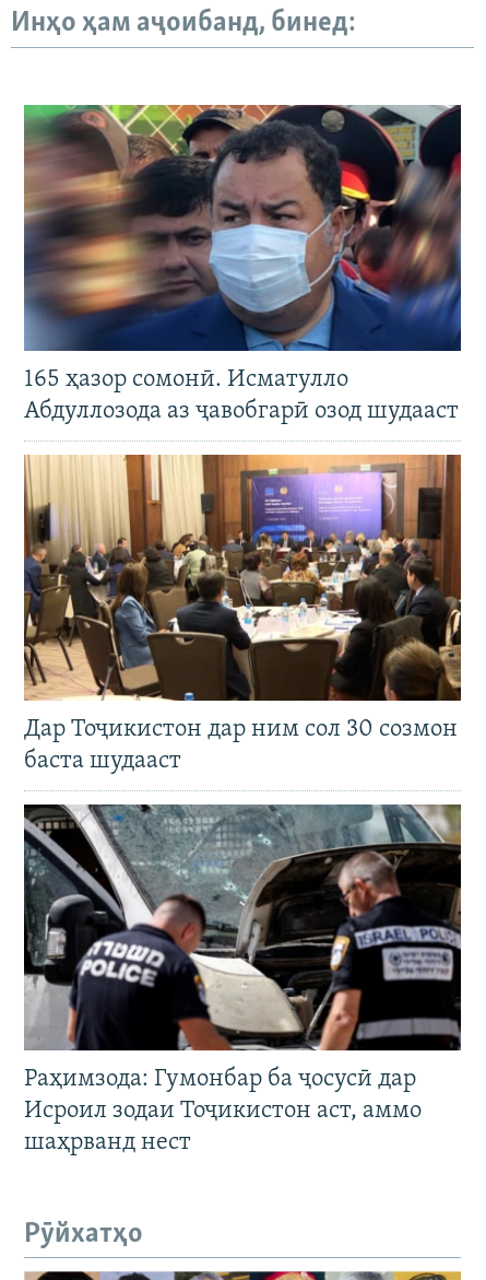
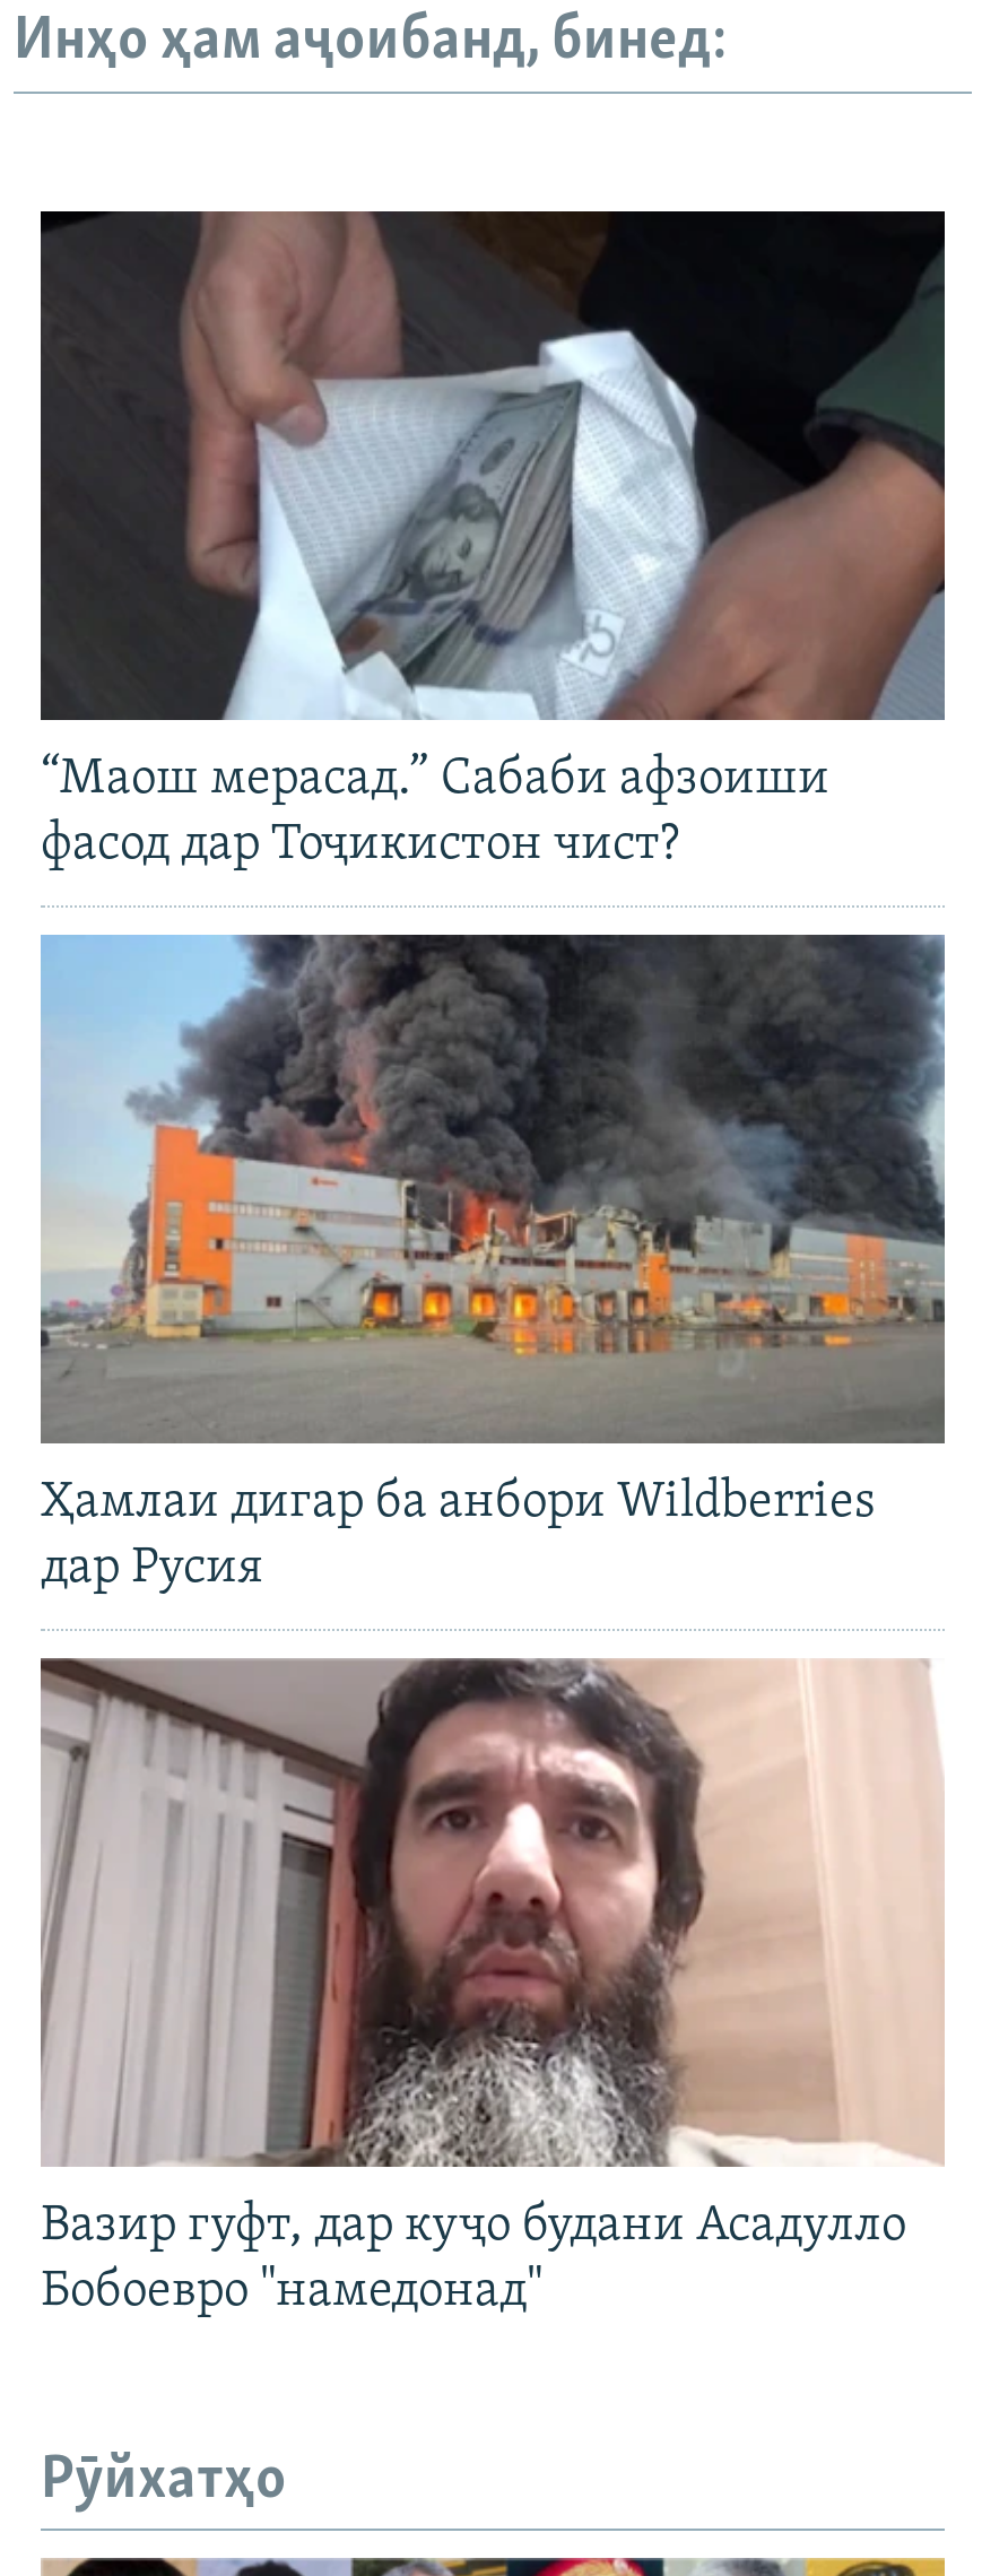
[23,104,461,424] [image] | 165 ҳазор сомонӣ. Исматулло | Абдуллозода аз ҷавобгарӣ озод шудааст -> [38,209,945,871] [image] | “Маош мерасад.” Сабаби афзоиши | фасод дар Тоҷикистон чист?
[23,454,462,774] [image] | Дар Тоҷикистон дар ним сол 30 созмон | баста шудааст -> [41,933,947,1595] [image] | Ҳамлаи дигар ба анбори Wildberries | дар Русия
[23,803,462,1155] [image] | Раҳимзода: Гумонбар ба ҷосусӣ дар | Исроил зодаи Тоҷикистон аст, аммо | шаҳрванд нест -> [41,1656,945,2318] [image] | Вазир гуфт, дар куҷо будани Асадулло | Бобоевро "намедонад"

